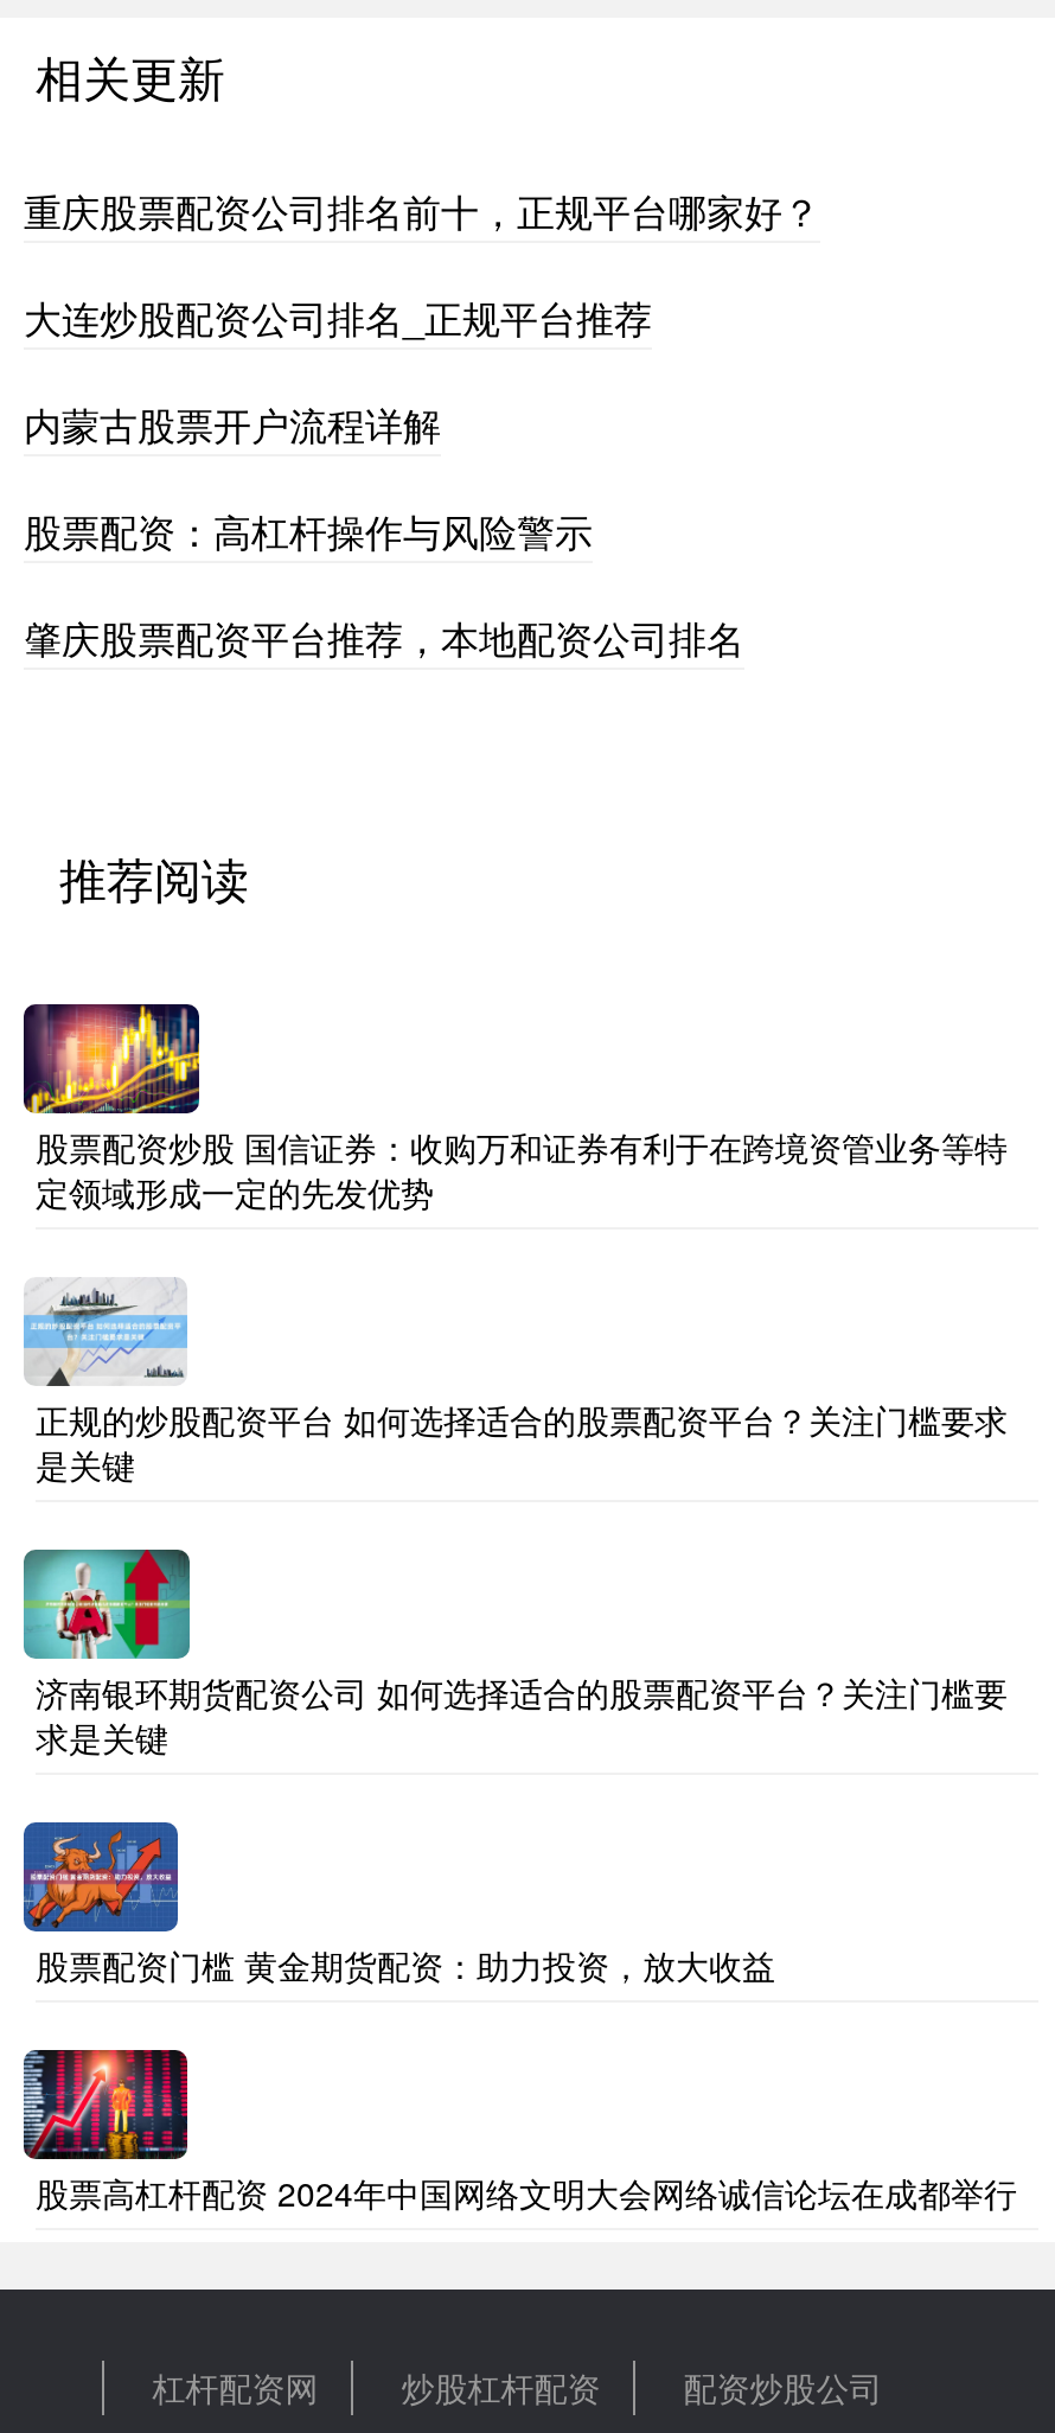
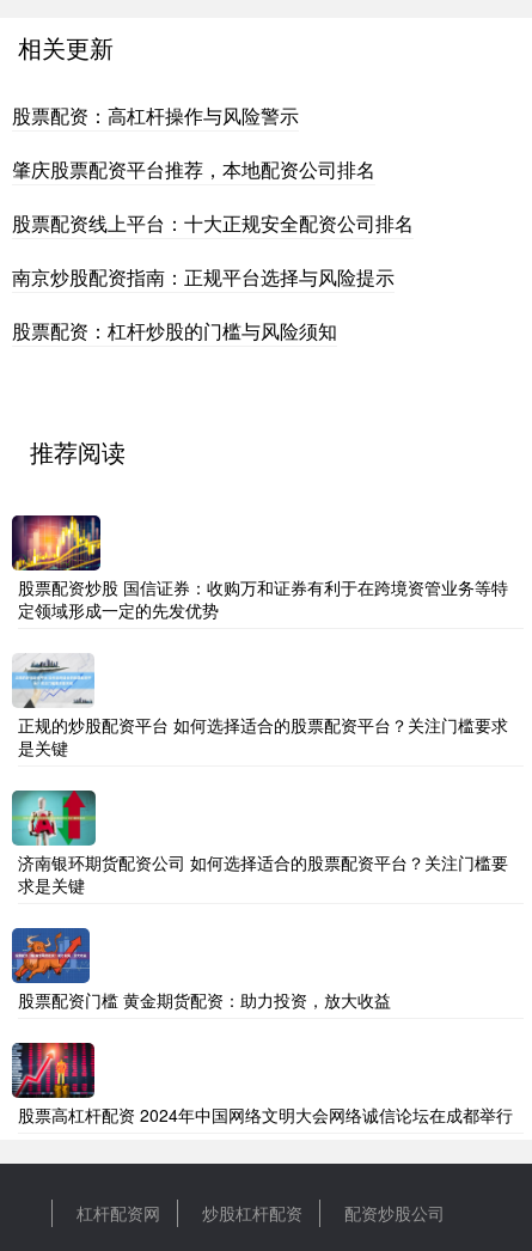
[24,183,820,451] 重庆股票配资公司排名前十，正规平台哪家好？ | 大连炒股配资公司排名_正规平台推荐 | 内蒙古股票开户流程详解 -> none
moved [24,503,744,664] -> [12,101,375,183]: 股票配资：高杠杆操作与风险警示 | 肇庆股票配资平台推荐，本地配资公司排名
none -> [12,209,414,344] 股票配资线上平台：十大正规安全配资公司排名 | 南京炒股配资指南：正规平台选择与风险提示 | 股票配资：杠杆炒股的门槛与风险须知

